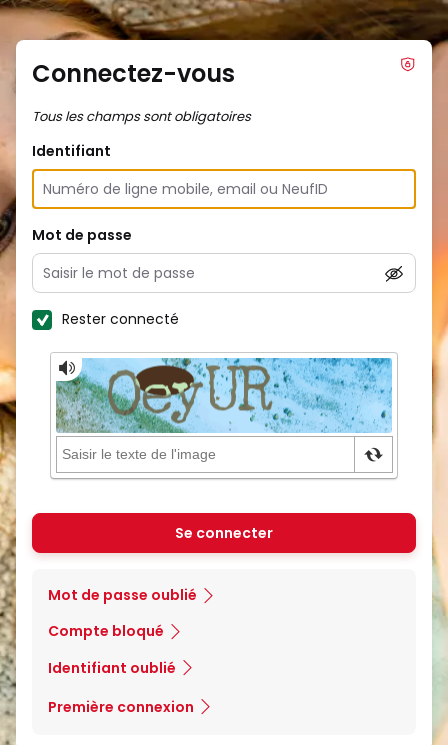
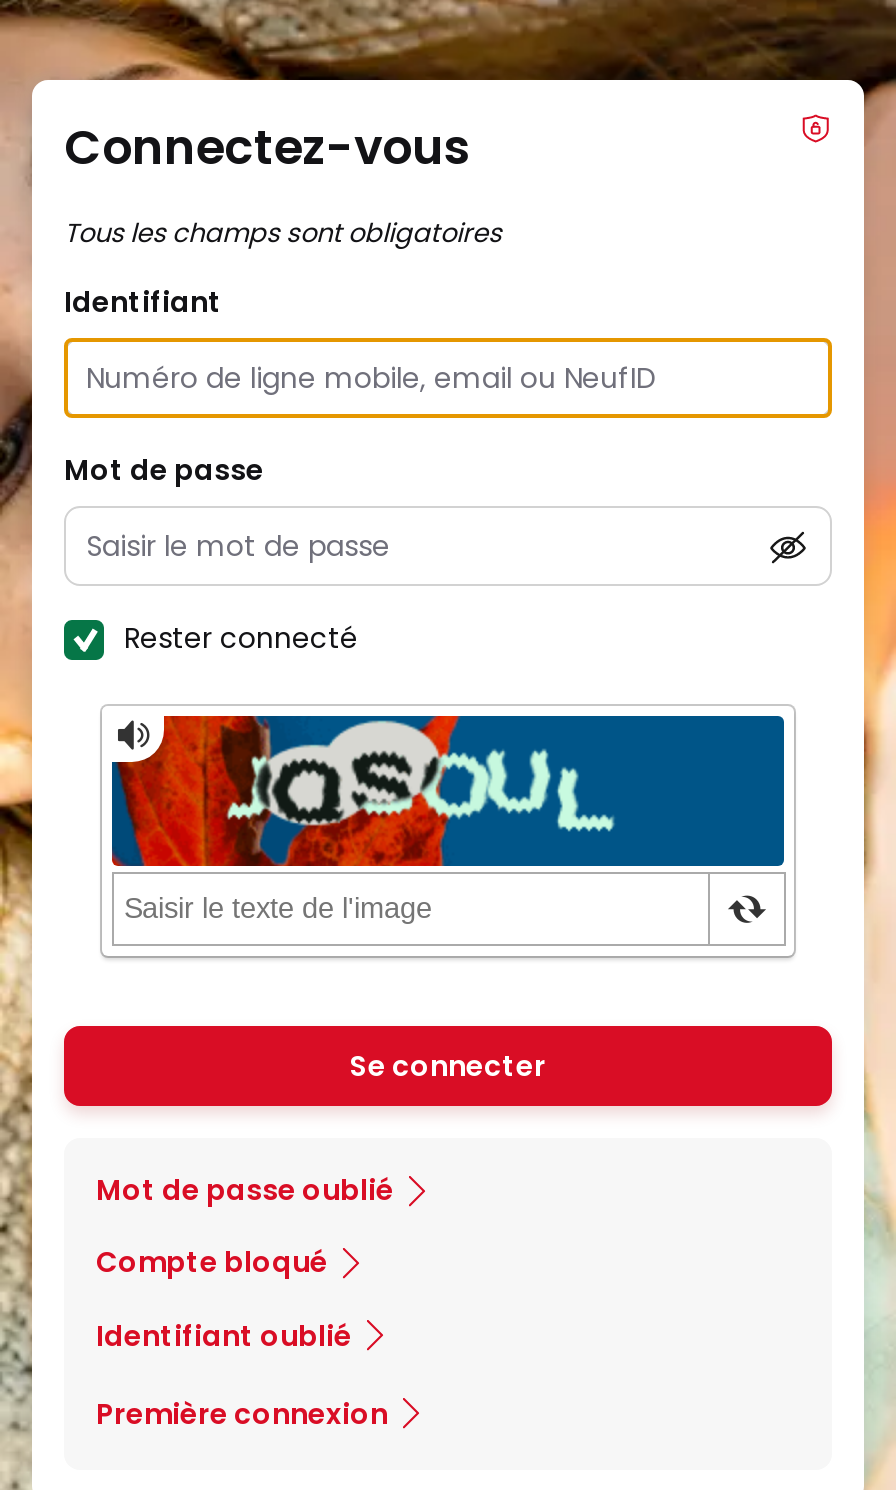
[55,357,393,434] [image] -> [110,714,786,868] [image]

